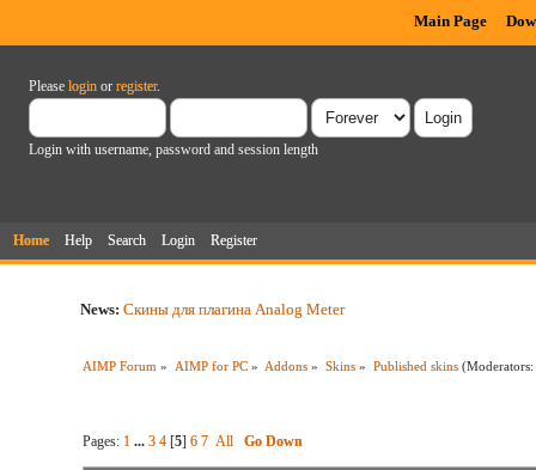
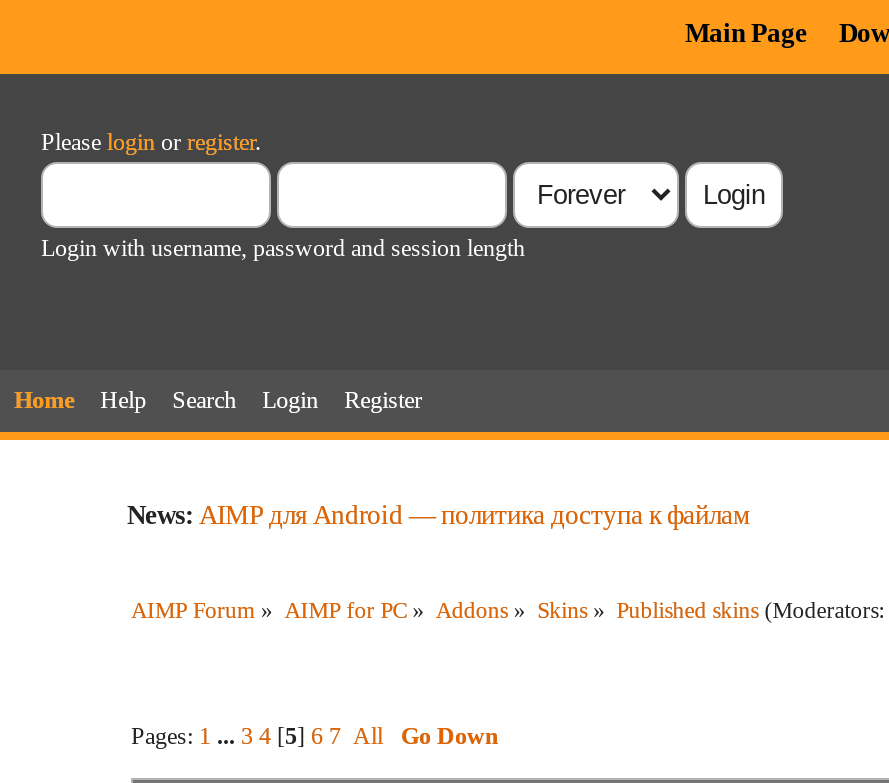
[80,300,345,318] News: Скины для плагина Analog Meter -> [127,500,749,530] News: AIMP для Android — политика доступа к файлам

